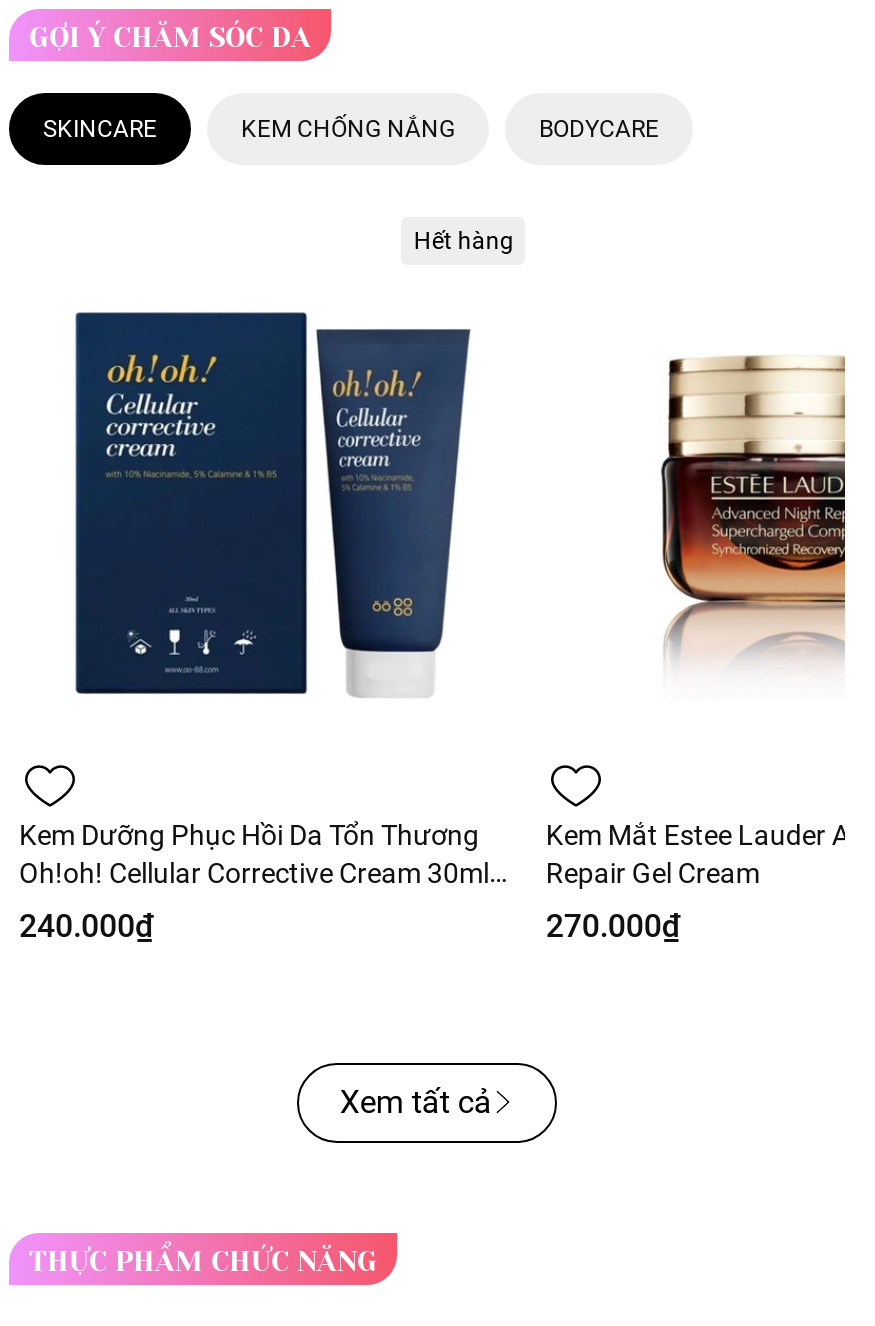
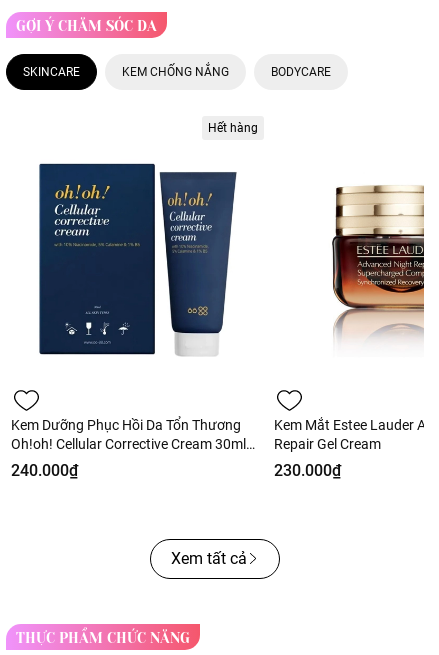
[546,906,680,944] 270.000₫ -> [274,461,341,480] 230.000₫

